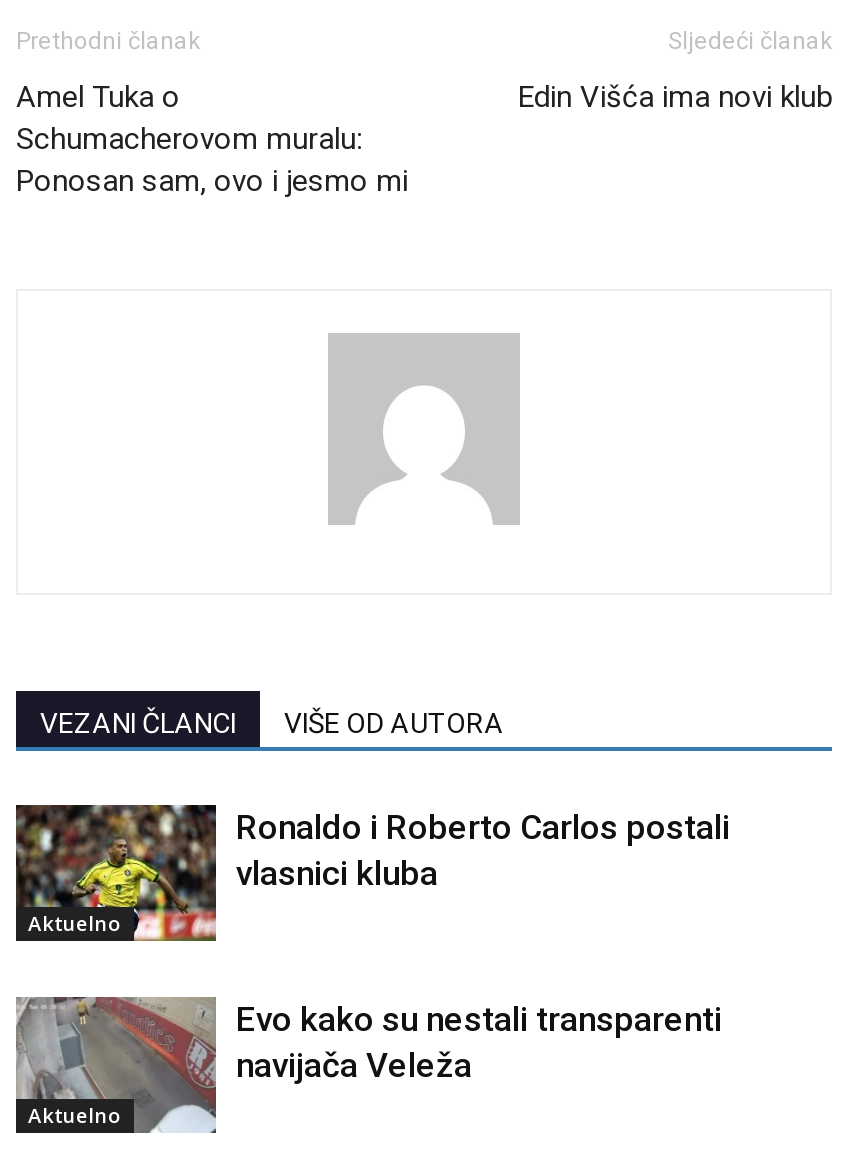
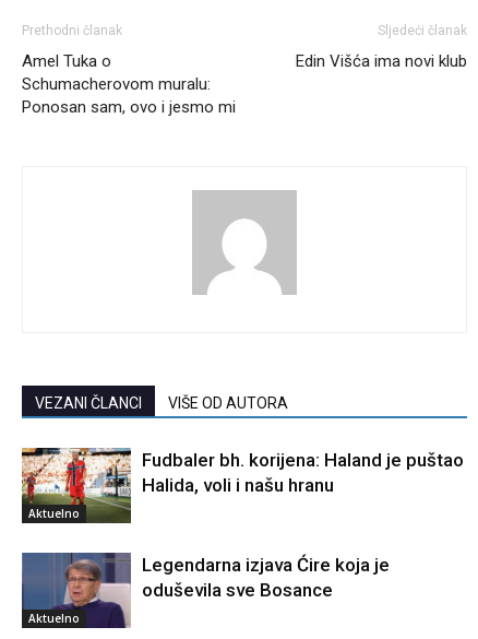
[14,804,730,942] [image] | Ronaldo i Roberto Carlos postali | vlasnici kluba -> [21,447,464,524] [image] | Fudbaler bh. korijena: Haland je puštao | Halida, voli i našu hranu
[16,996,722,1134] [image] | Evo kako su nestali transparenti | navijača Veleža -> [22,552,390,629] [image] | Legendarna izjava Ćire koja je | oduševila sve Bosance

